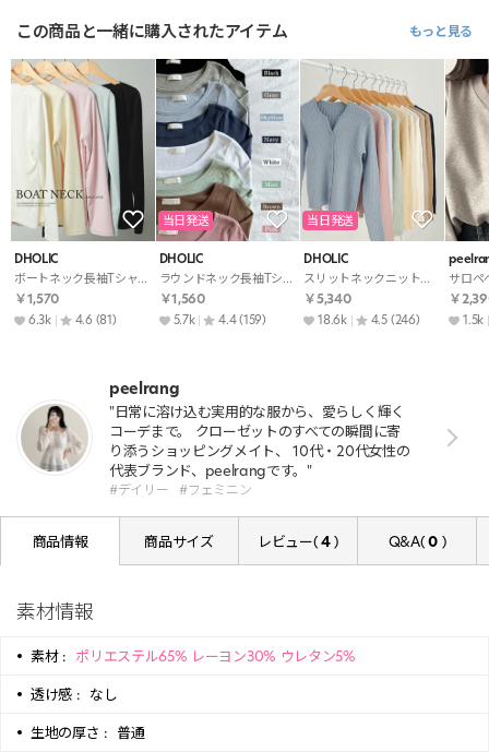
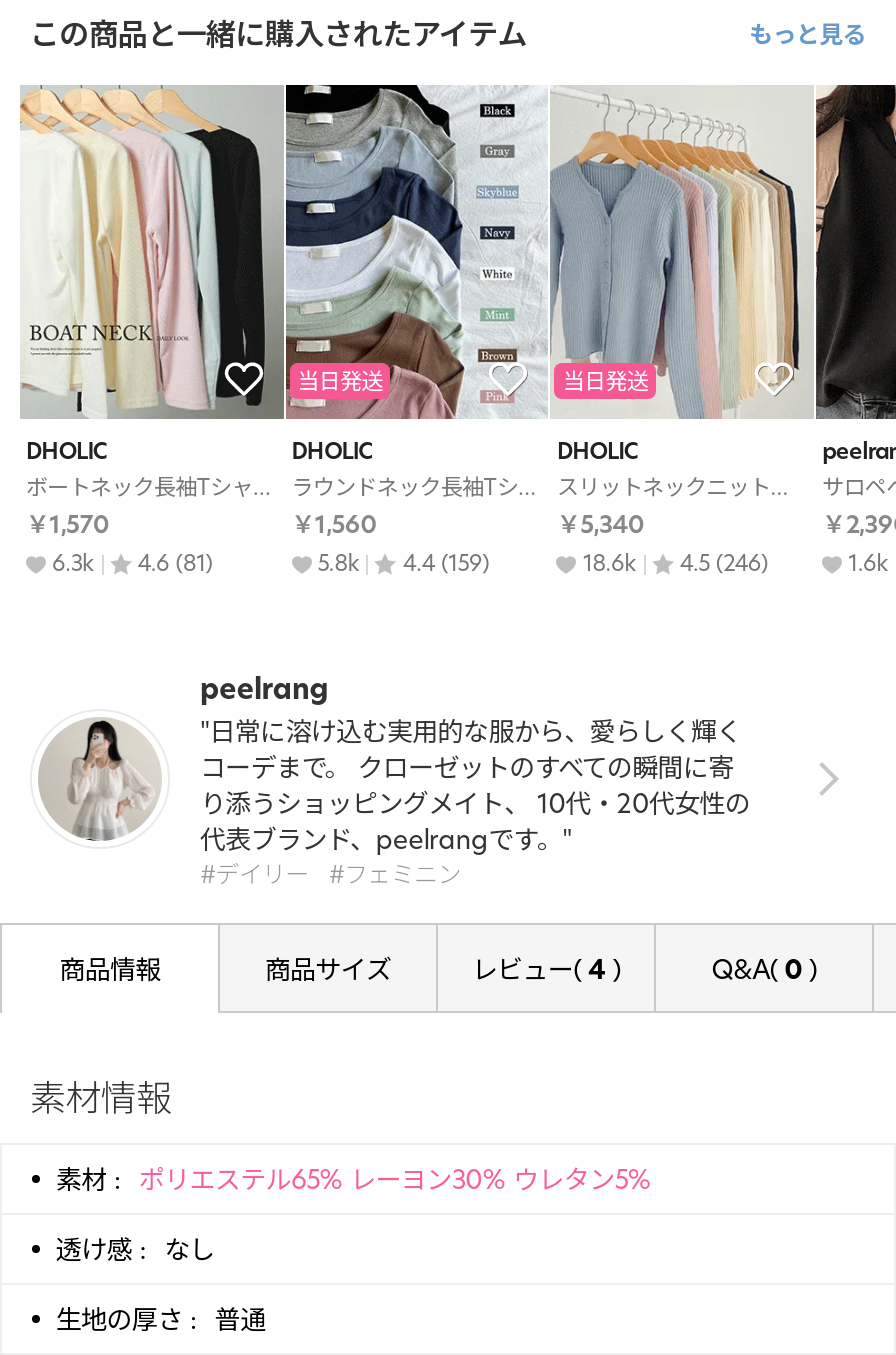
[445,60,486,242] [image] -> [814,89,890,421] [image]
[173,311,266,329] 5.7k 4.4 (159) -> [317,547,490,579] 5.8k 4.4 (159)
[463,311,483,329] 1.5k -> [848,547,888,579] 1.6k

